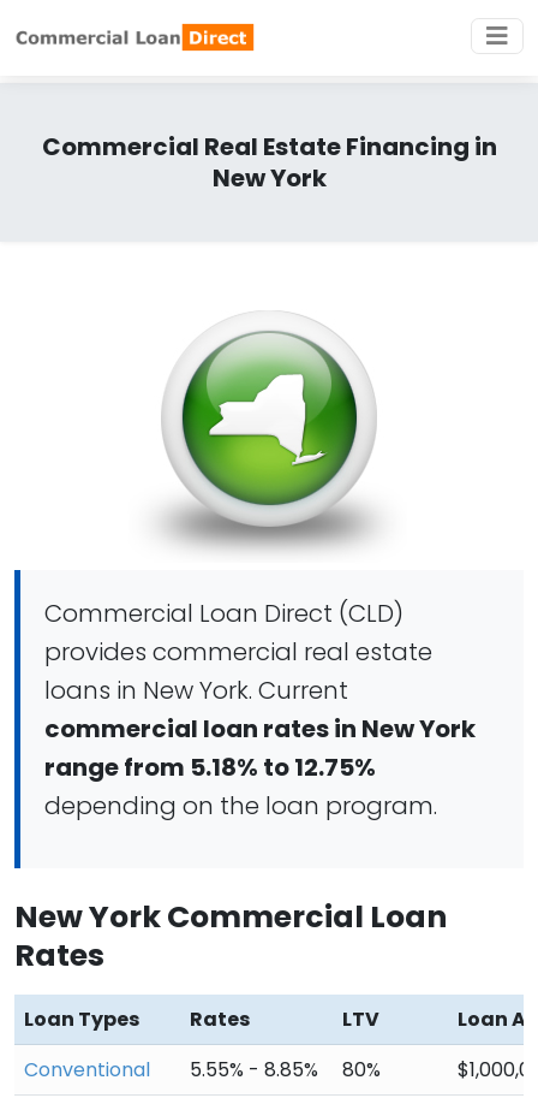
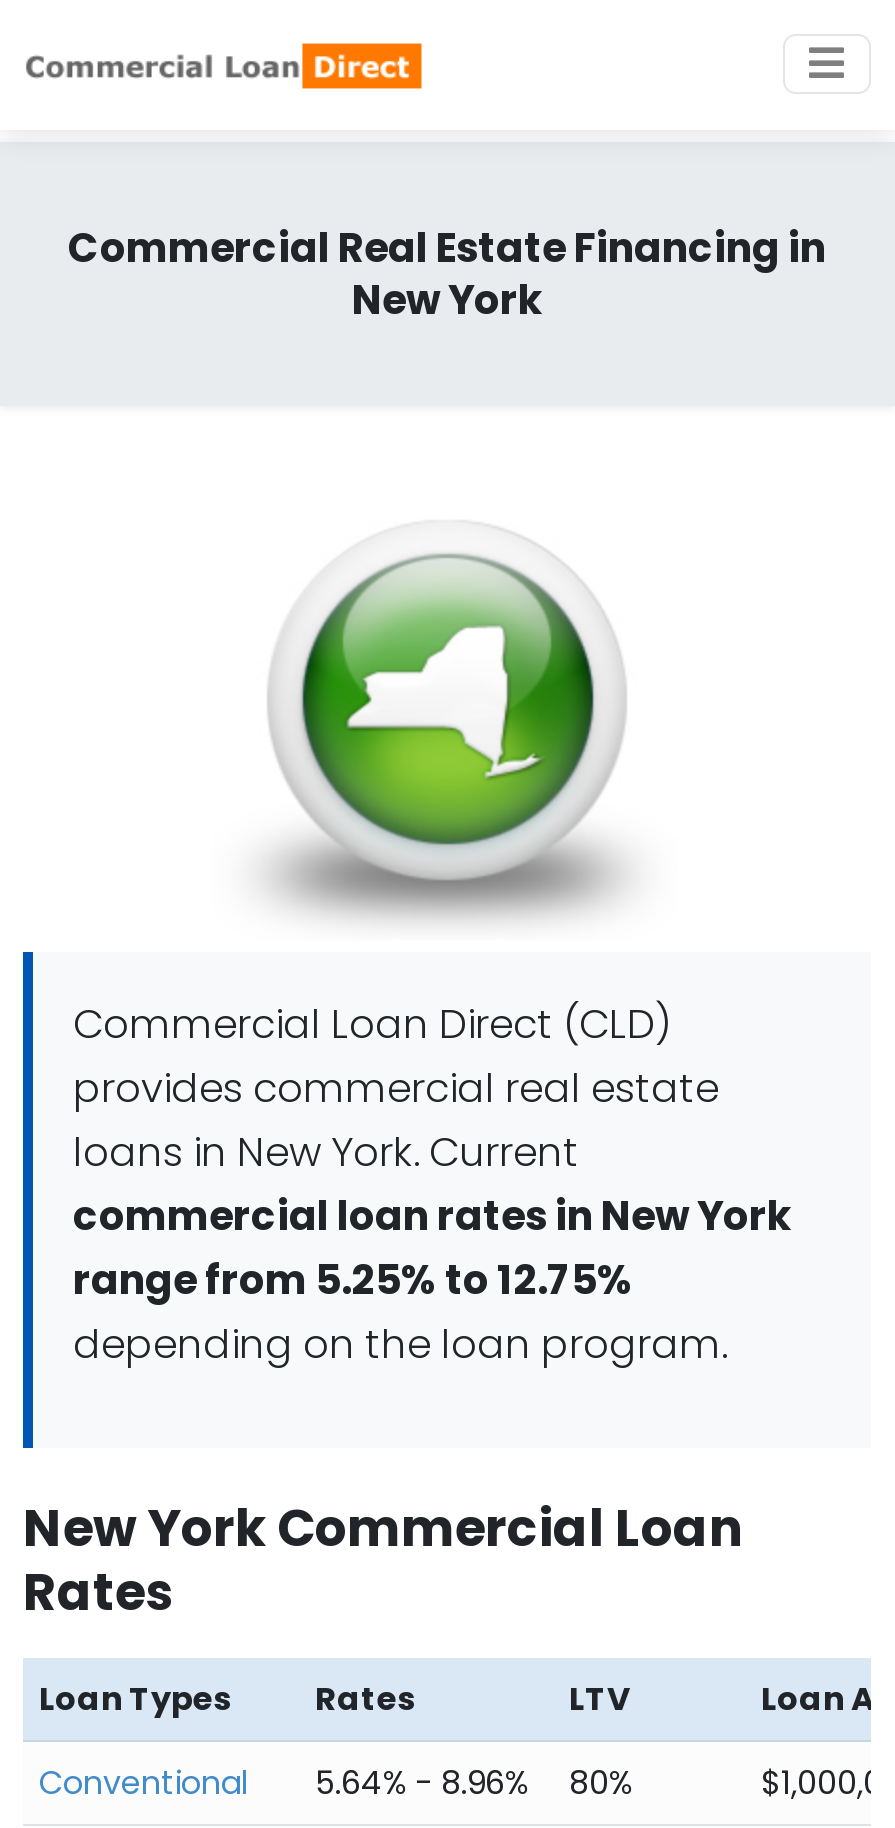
[44,750,376,784] range from 5.18% to 12.75% -> [73,1252,633,1308] range from 5.25% to 12.75%
[24,1056,381,1084] Conventional 5.55% - 8.85% 80% -> [39,1760,633,1806] Conventional 5.64% - 8.96% 80%

